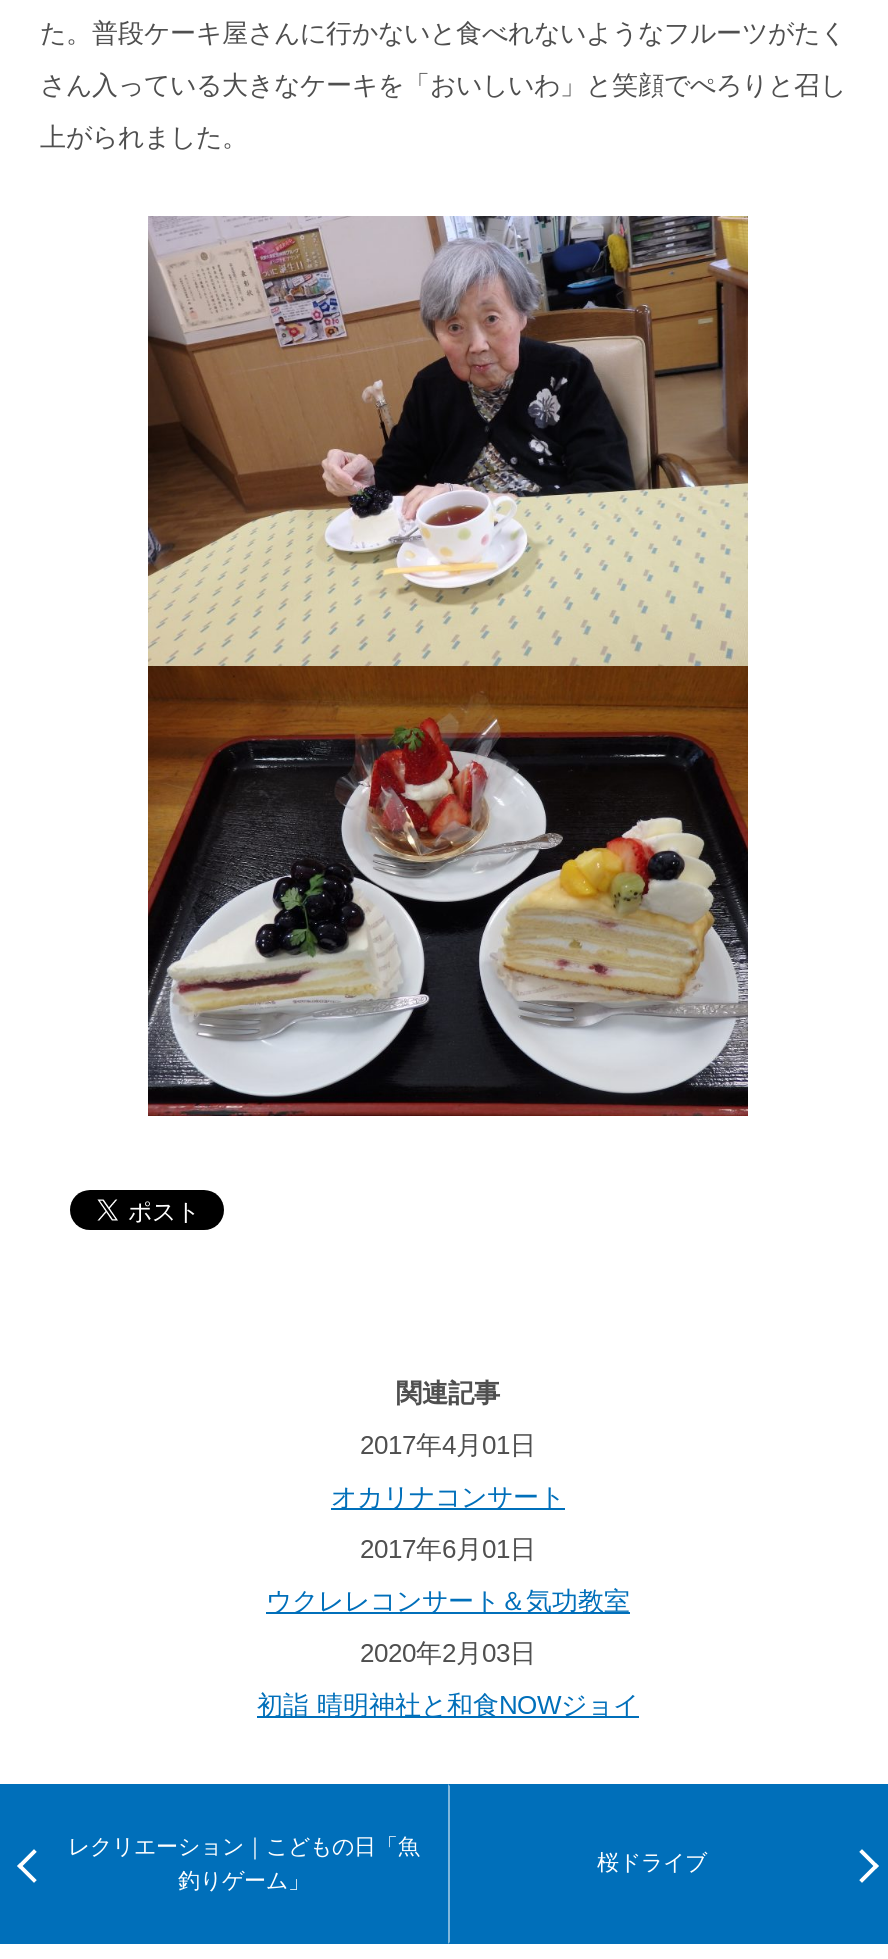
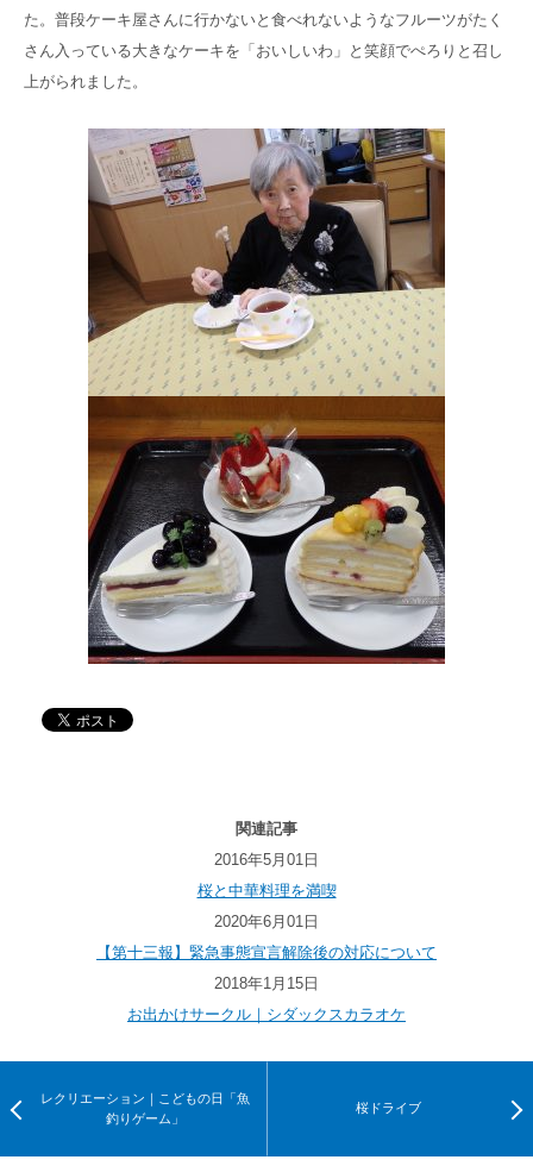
[360,1430,536,1460] 2017年4月01日 -> [214,851,319,869] 2016年5月01日
[331,1482,565,1512] オカリナコンサート -> [197,882,336,899] 桜と中華料理を満喫
[360,1534,536,1564] 2017年6月01日 -> [214,913,319,930] 2020年6月01日
[266,1586,630,1616] ウクレレコンサート＆気功教室 -> [96,944,437,961] 【第十三報】緊急事態宣言解除後の対応について
[360,1638,536,1668] 2020年2月03日 -> [214,974,319,992] 2018年1月15日
[257,1690,639,1720] 初詣 晴明神社と和食NOWジョイ -> [127,1005,406,1023] お出かけサークル｜シダックスカラオケ

